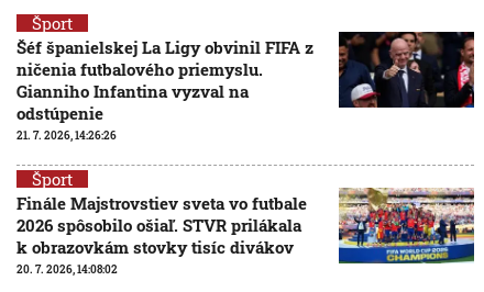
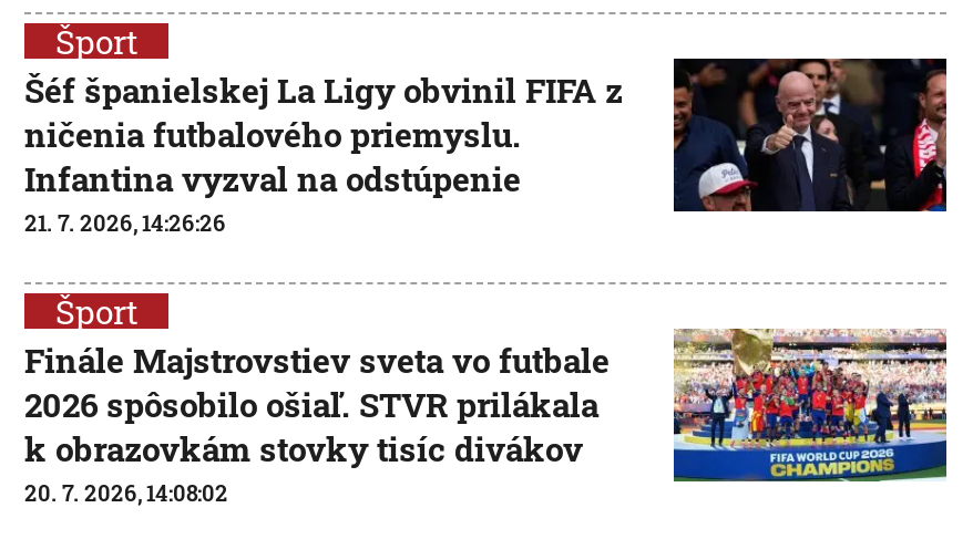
[16,80,249,123] Gianniho Infantina vyzval na | odstúpenie -> [24,155,521,199] Infantina vyzval na odstúpenie

